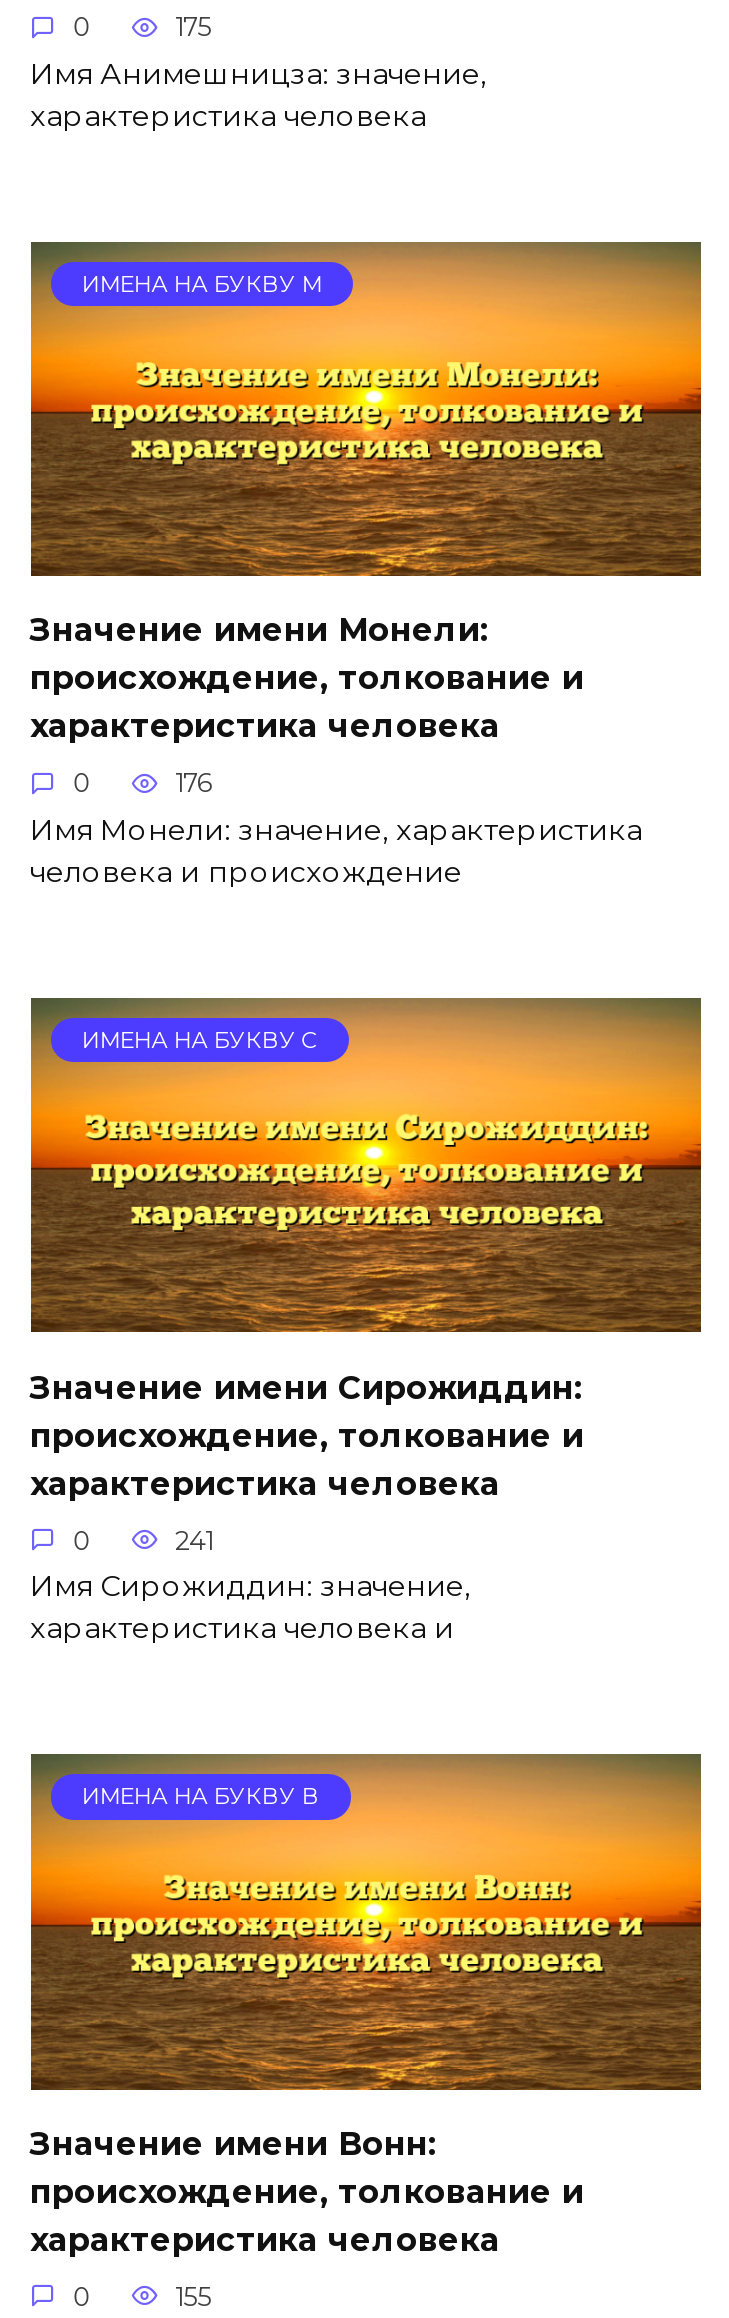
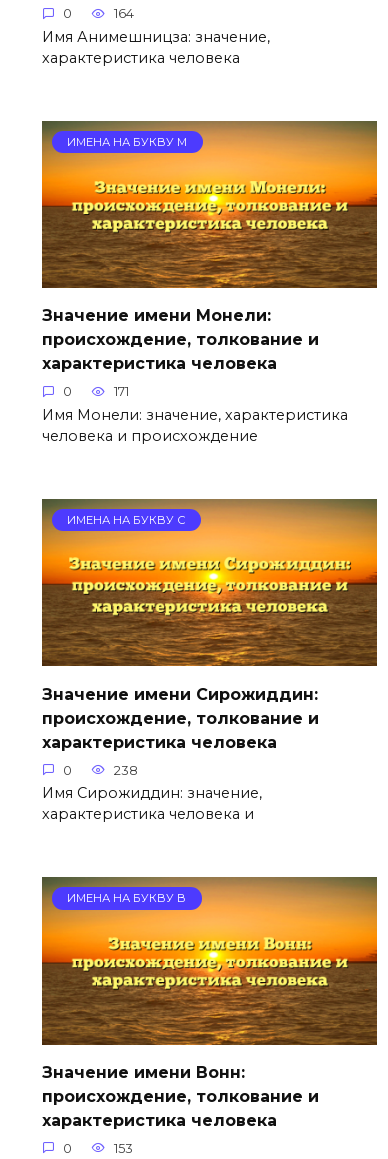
[175,12,211,42] 175 -> [114,6,134,21] 164
[175,769,213,799] 176 -> [114,384,129,399] 171
[175,1525,213,1555] 241 -> [114,763,138,778] 238
[175,2282,211,2312] 155 -> [114,1141,133,1156] 153

